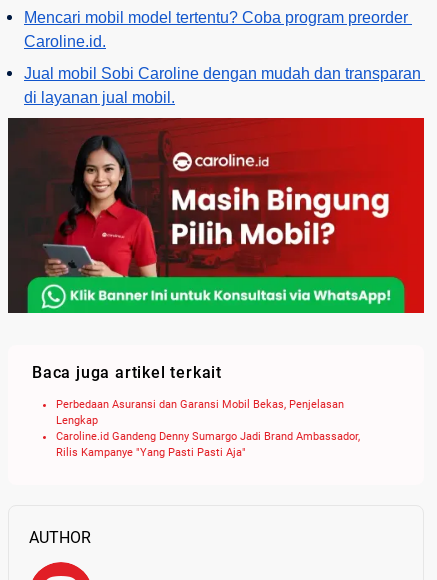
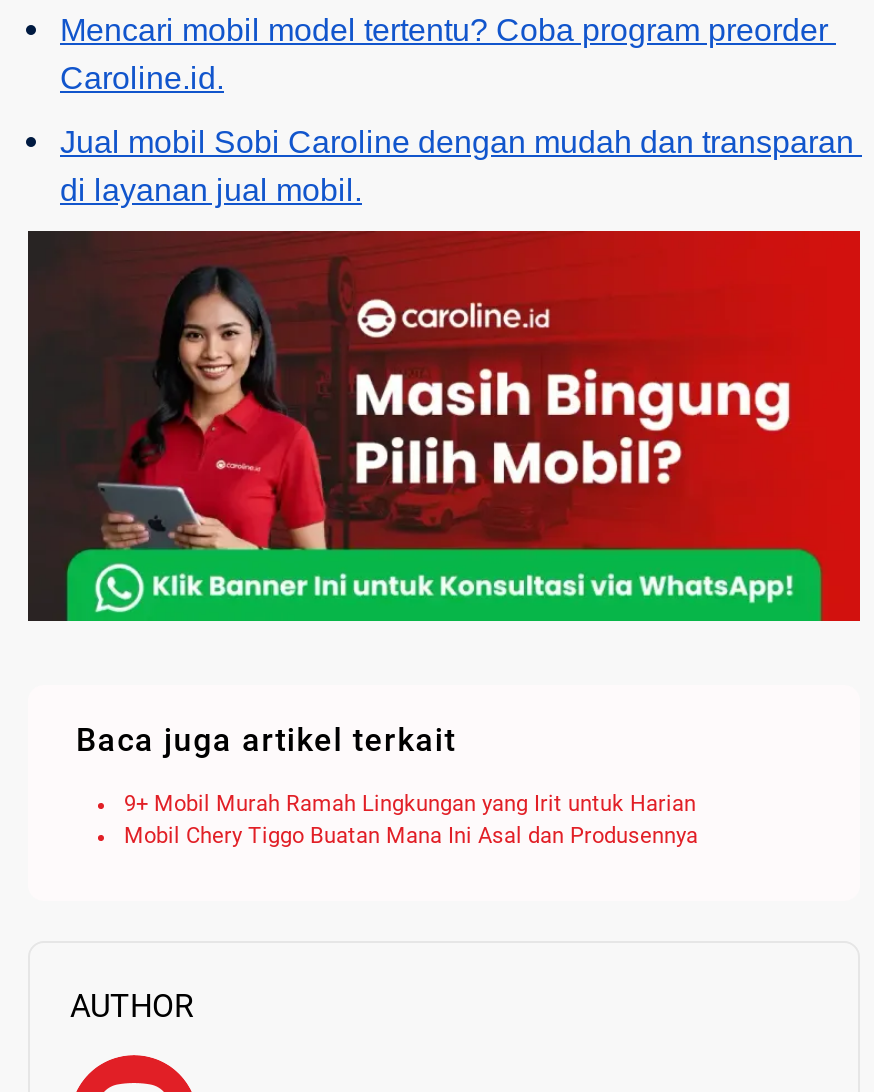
[56,398,360,459] Perbedaan Asuransi dan Garansi Mobil Bekas, Penjelasan | Lengkap | Caroline.id Gandeng Denny Sumargo Jadi Brand Ambassador, | Rilis Kampanye "Yang Pasti Pasti Aja" -> [124,791,698,849] 9+ Mobil Murah Ramah Lingkungan yang Irit untuk Harian | Mobil Chery Tiggo Buatan Mana Ini Asal dan Produsennya

